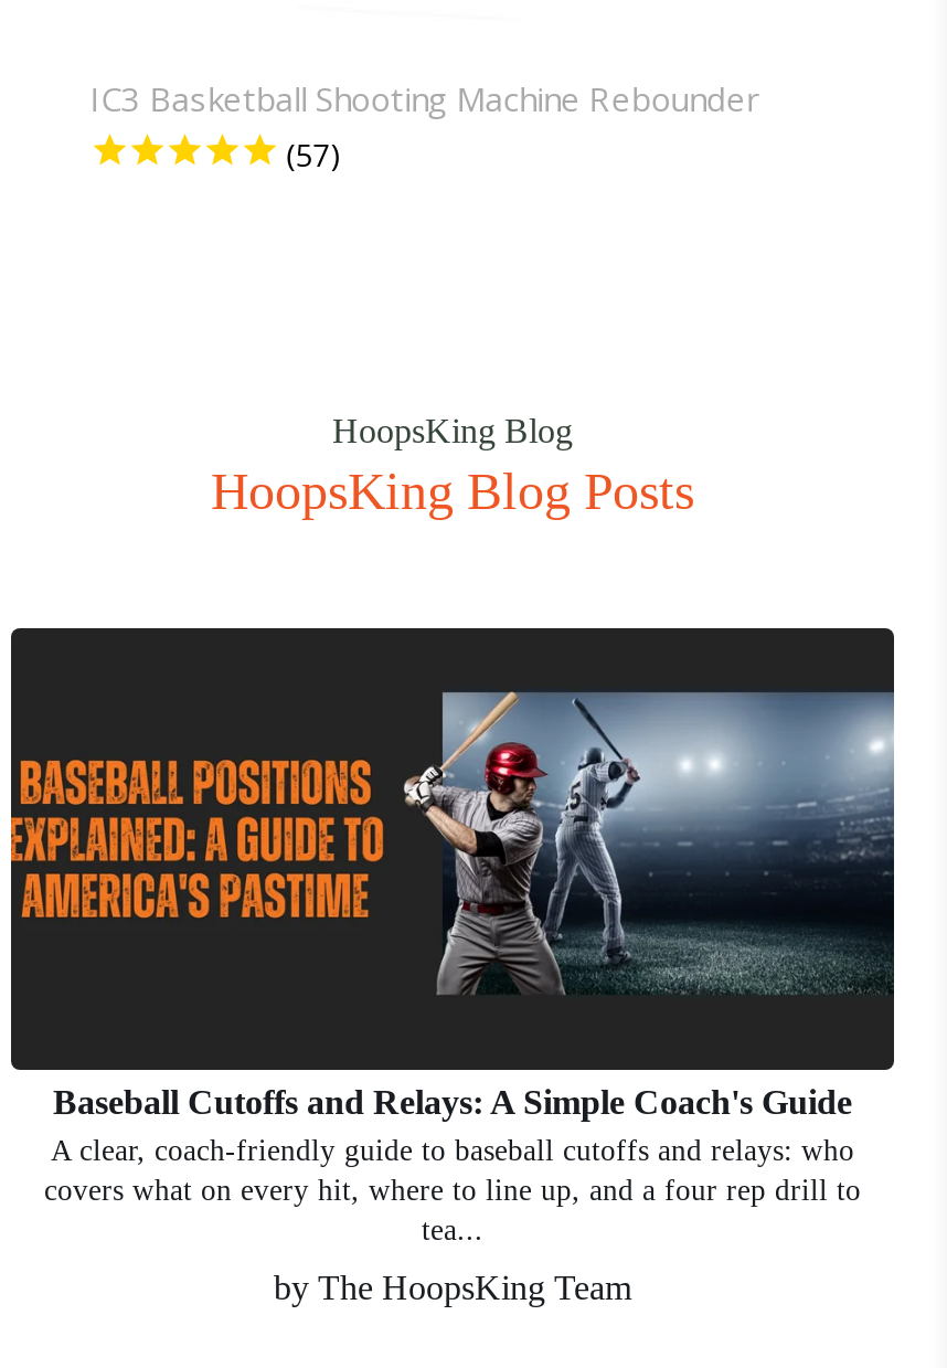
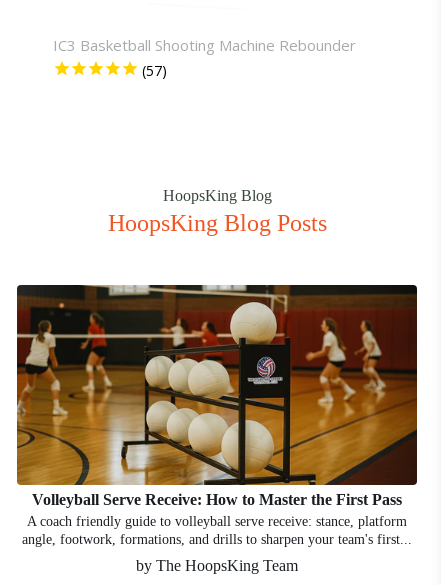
[9,626,896,1247] [image] | Baseball Cutoffs and Relays: A Simple Coach's Guide | A clear, coach-friendly guide to baseball cutoffs and relays: who | covers what on every hit, where to line up, and a four rep drill to | tea... -> [16,284,418,547] [image] | Volleyball Serve Receive: How to Master the First Pass | A coach friendly guide to volleyball serve receive: stance, platform | angle, footwork, formations, and drills to sharpen your team's first...

